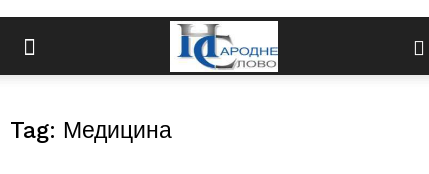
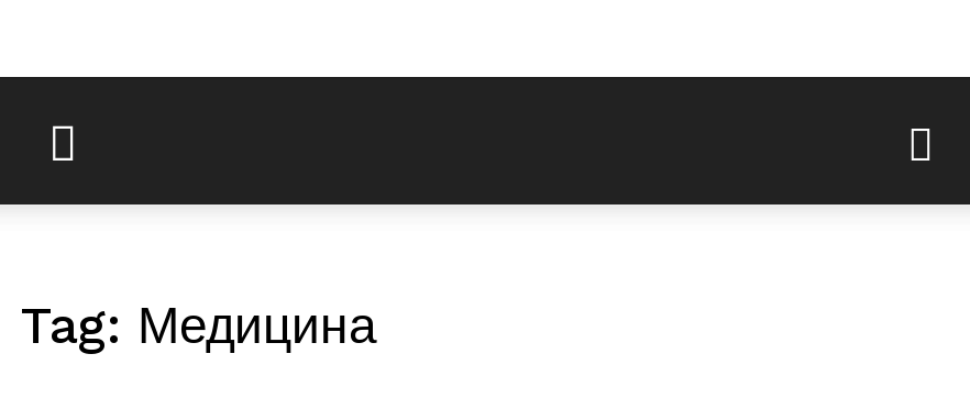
[169,20,279,73] [image] -> none

